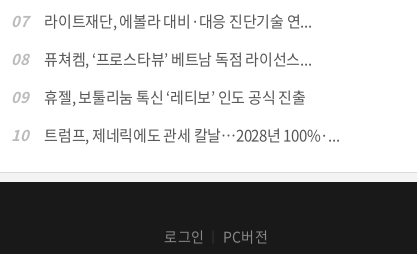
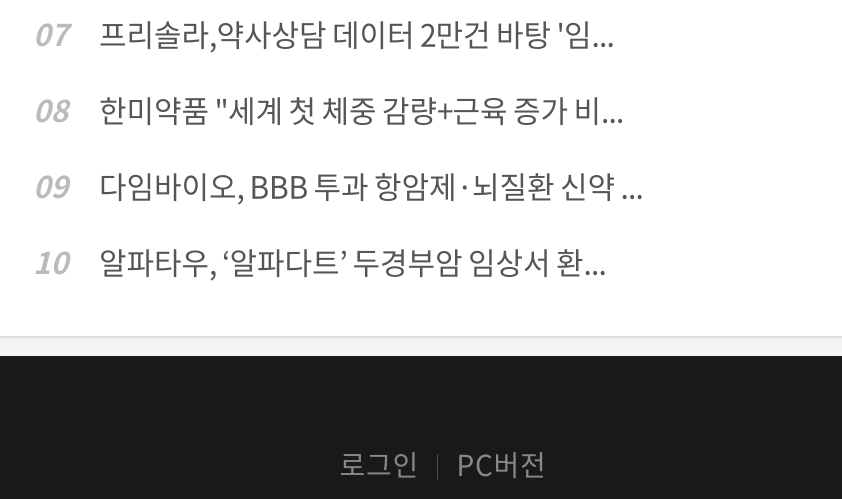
[44,10,311,32] 라이트재단, 에볼라 대비·대응 진단기술 연... -> [99,13,614,57] 프리솔라,약사상담 데이터 2만건 바탕 '임...
[44,48,311,70] 퓨쳐켐, ‘프로스타뷰’ 베트남 독점 라이선스... -> [99,89,623,133] 한미약품 "세계 첫 체중 감량+근육 증가 비...
[44,86,305,108] 휴젤, 보툴리눔 톡신 ‘레티보’ 인도 공식 진출 -> [99,165,643,209] 다임바이오, BBB 투과 항암제·뇌질환 신약 ...
[44,124,339,146] 트럼프, 제네릭에도 관세 칼날…2028년 100%·... -> [99,241,606,285] 알파타우, ‘알파다트’ 두경부암 임상서 환...

